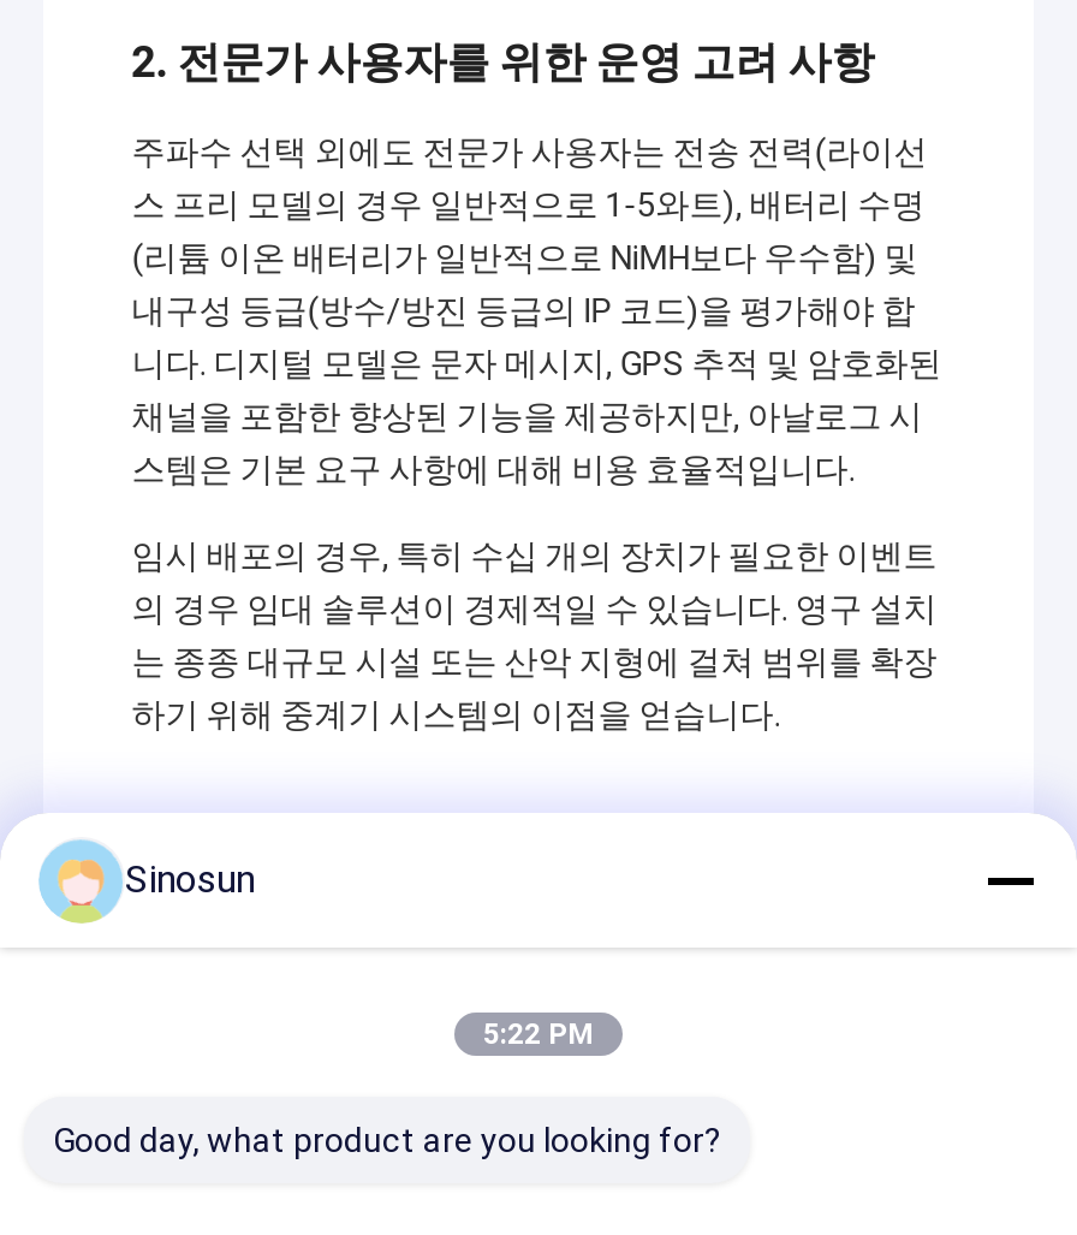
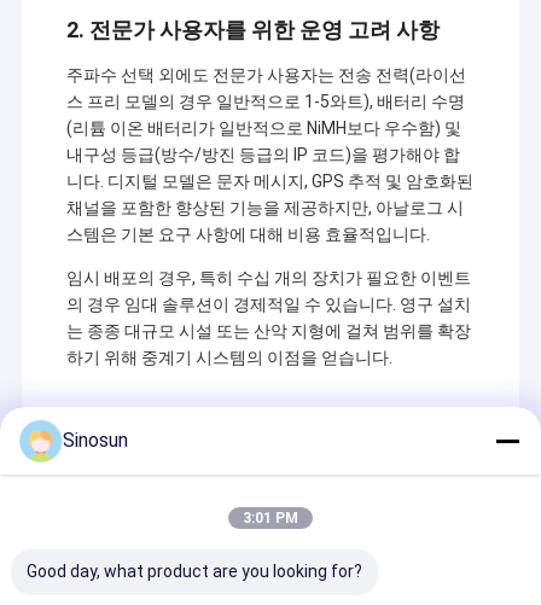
[483,1017,594,1051] 5:22 PM -> [243,510,298,527] 3:01 PM

